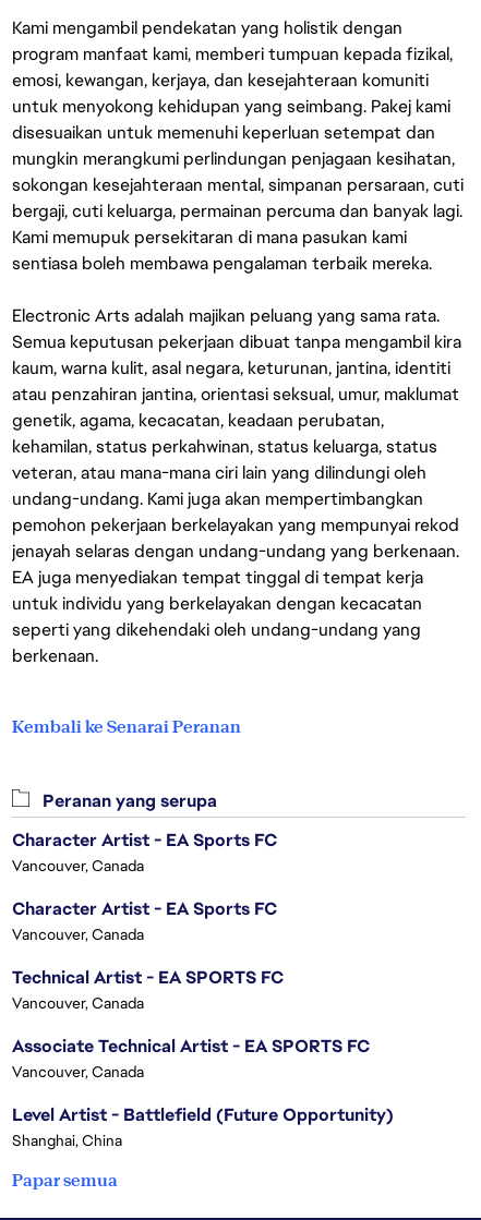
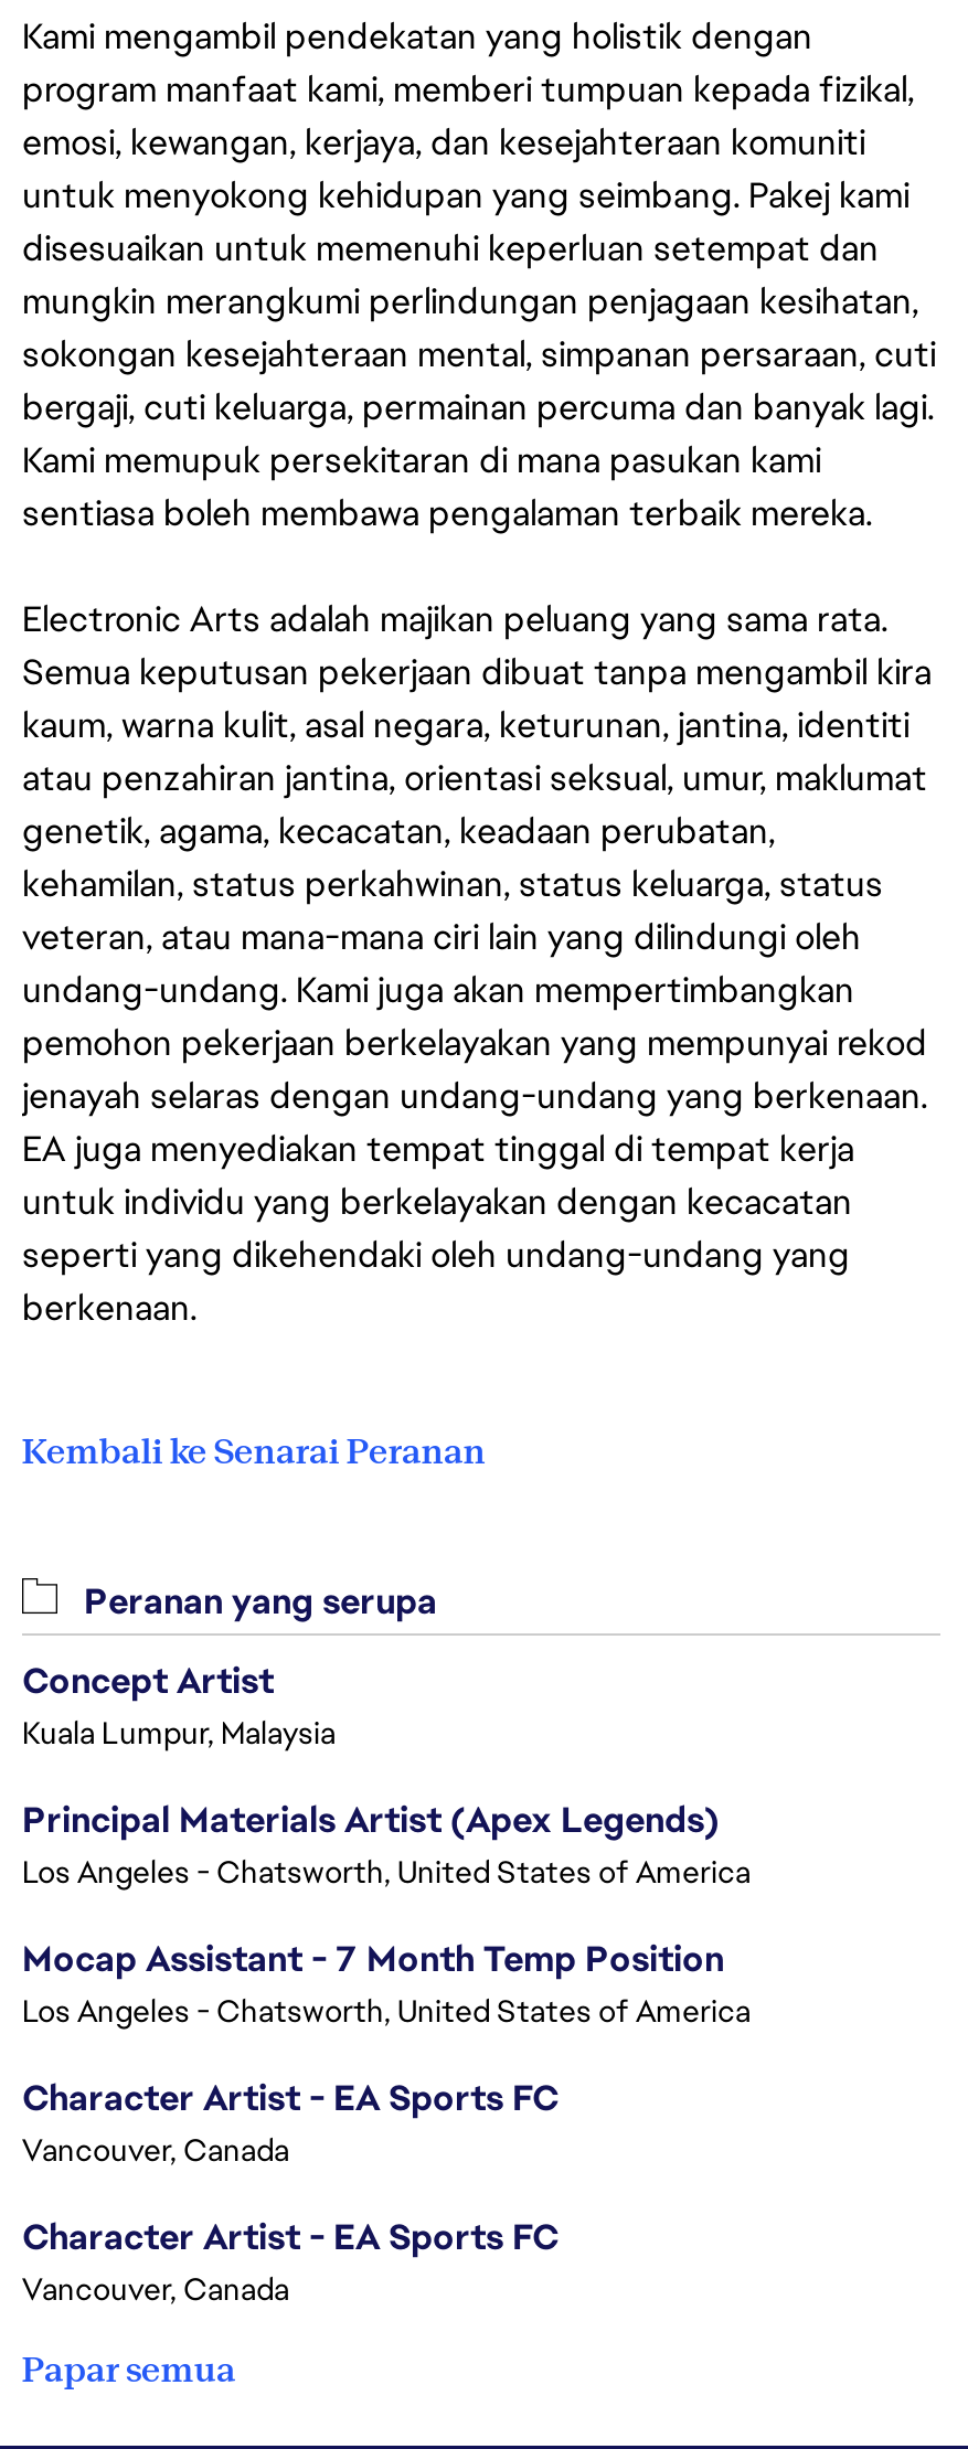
none -> [22,1658,751,2031] Concept Artist | Kuala Lumpur, Malaysia | Principal Materials Artist (Apex Legends) | Los Angeles - Chatsworth, United States of America | Mocap Assistant - 7 Month Temp Position | Los Angeles - Chatsworth, United States of America
moved [12,829,277,944] -> [22,2076,559,2309]: Character Artist - EA Sports FC | Vancouver, Canada | Character Artist - EA Sports FC | Vancouver, Canada
[12,966,394,1151] Technical Artist - EA SPORTS FC | Vancouver, Canada | Associate Technical Artist - EA SPORTS FC | Vancouver, Canada | Level Artist - Battlefield (Future Opportunity) | Shanghai, China -> none

